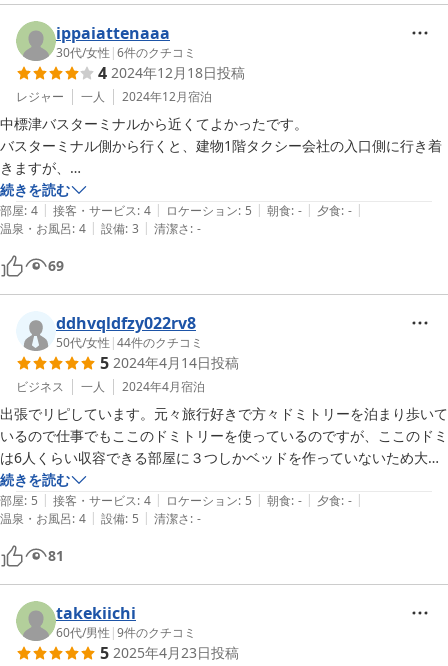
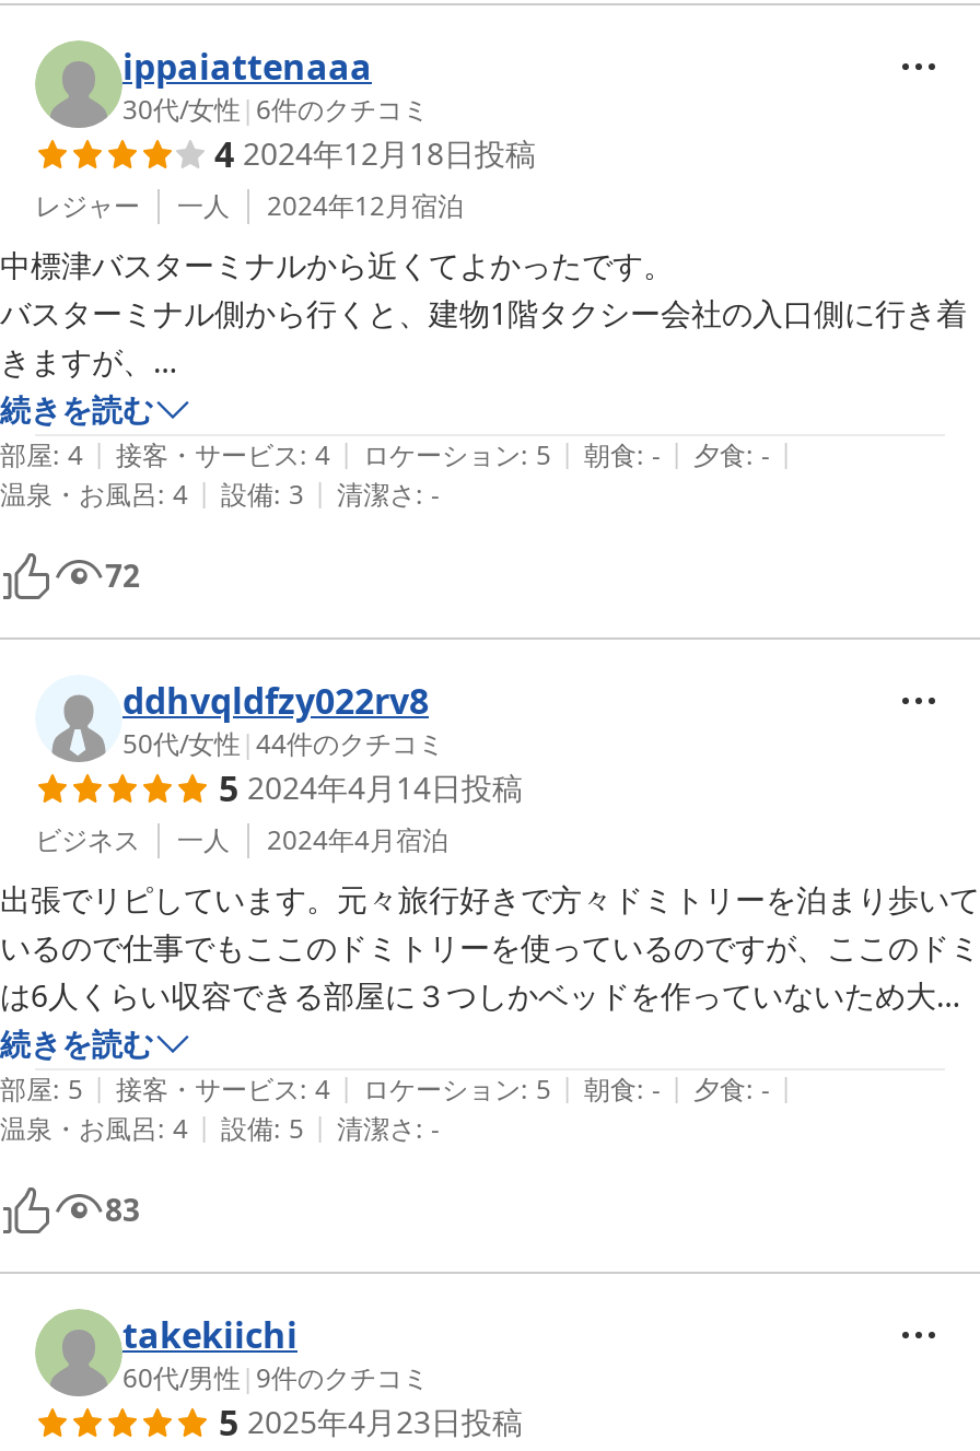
[48,256,64,275] 69 -> [105,554,140,596] 72
[48,546,64,565] 81 -> [105,1189,140,1230] 83

